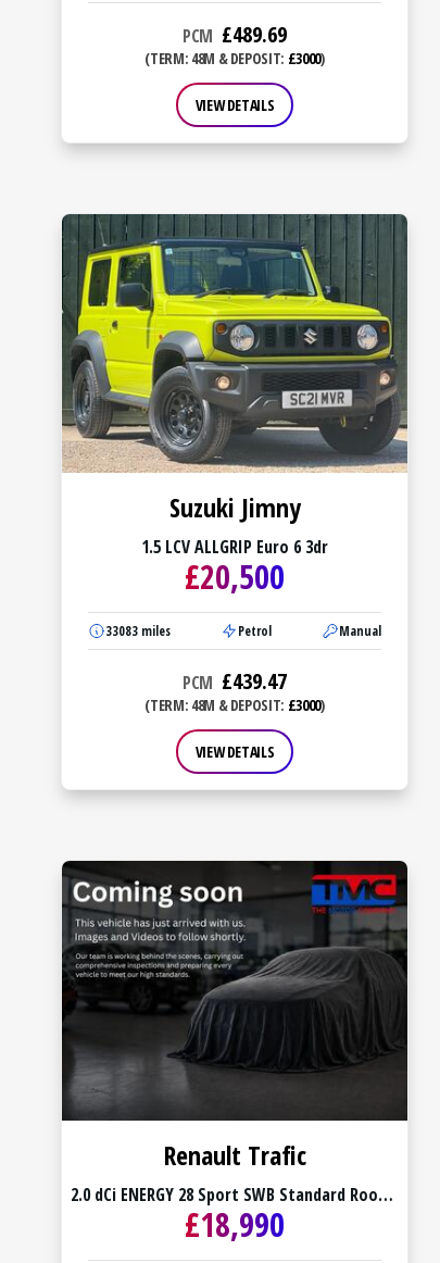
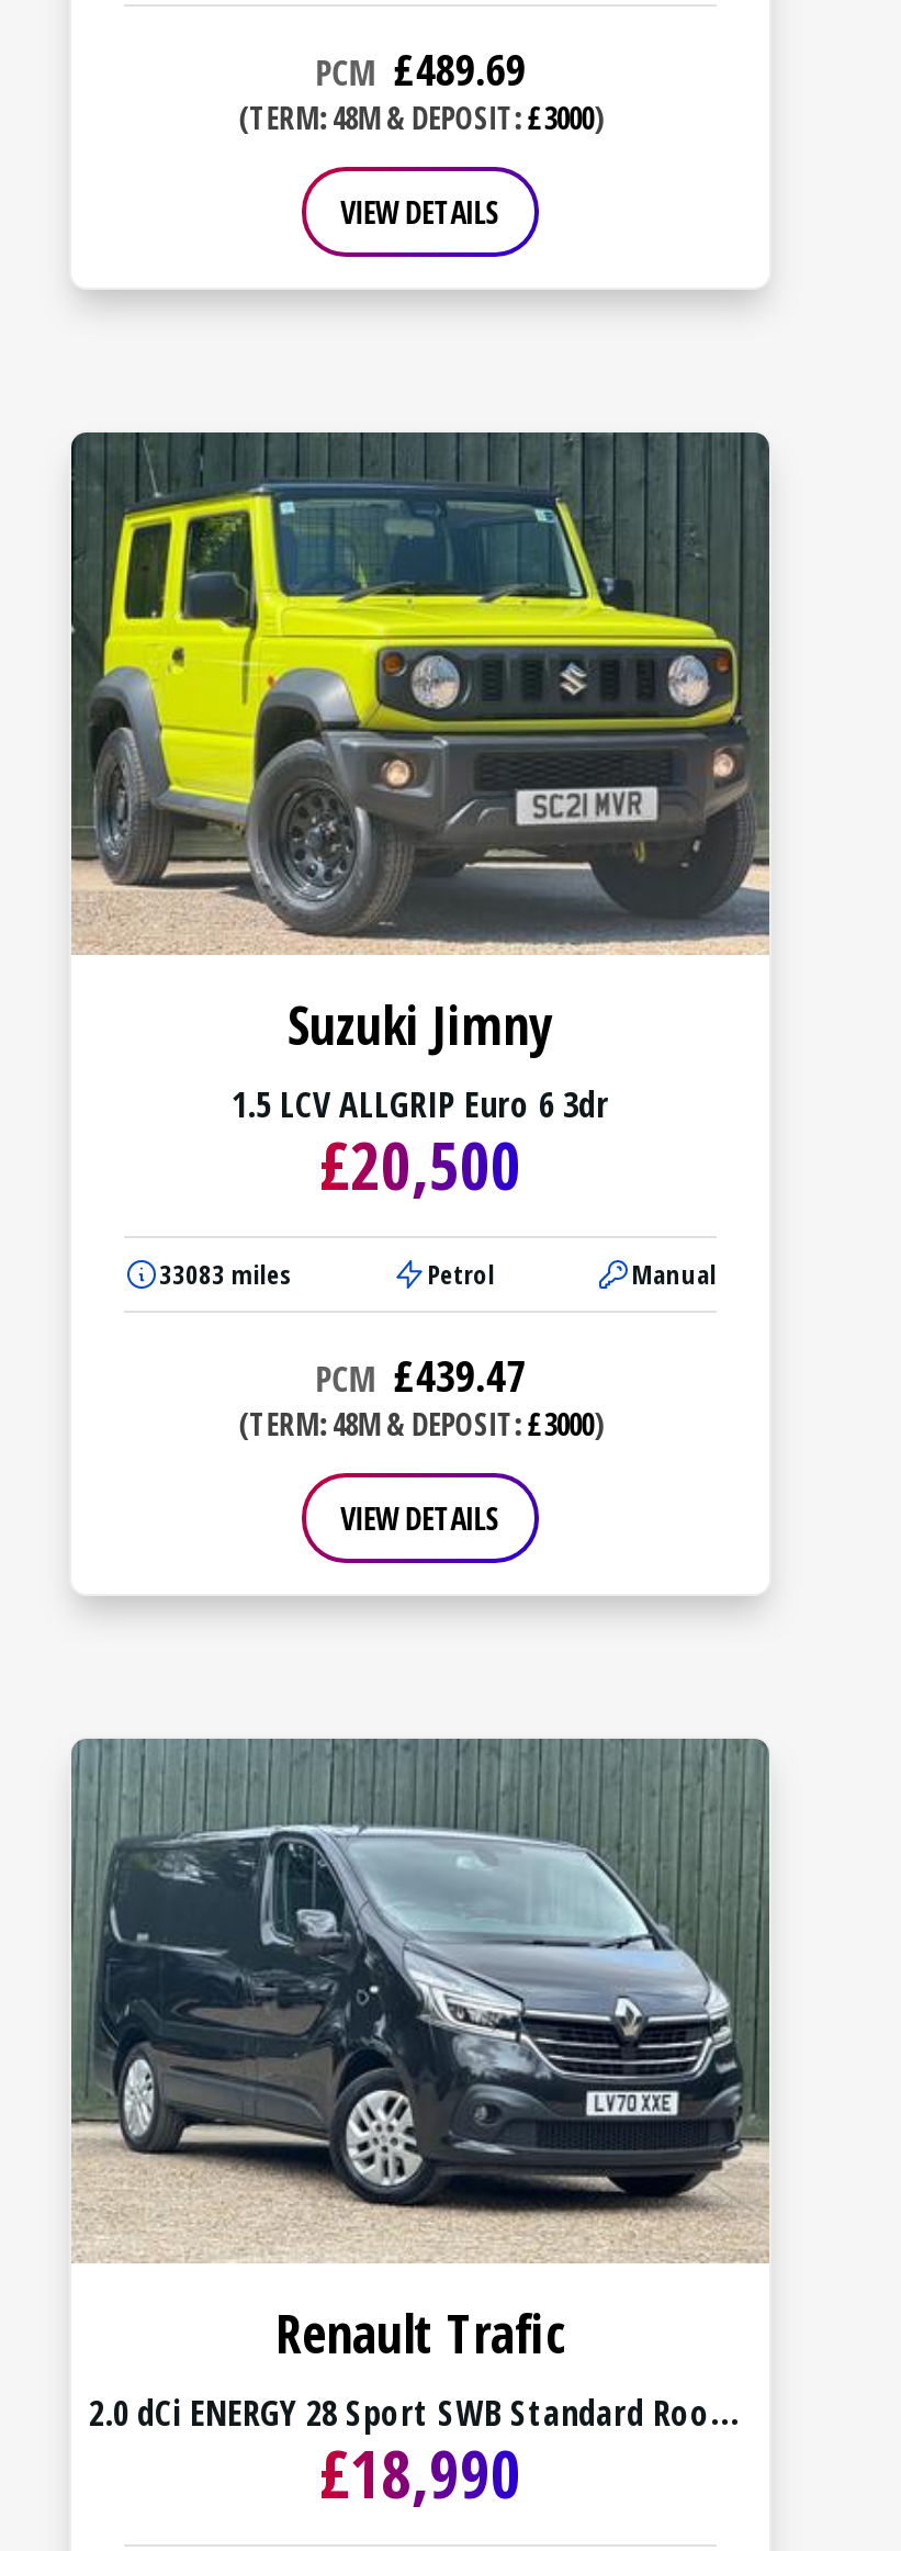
[61,860,408,1122] [image] -> [69,1737,772,2263] [image]

